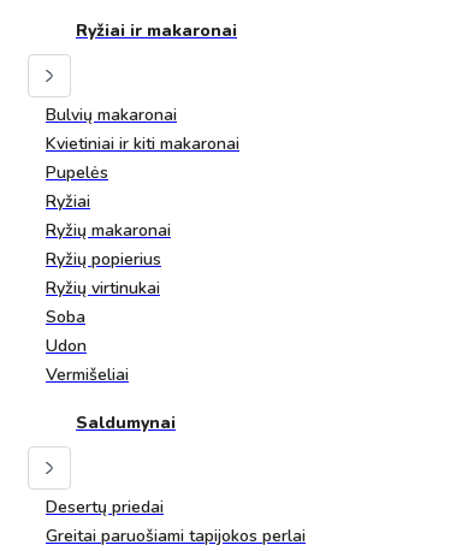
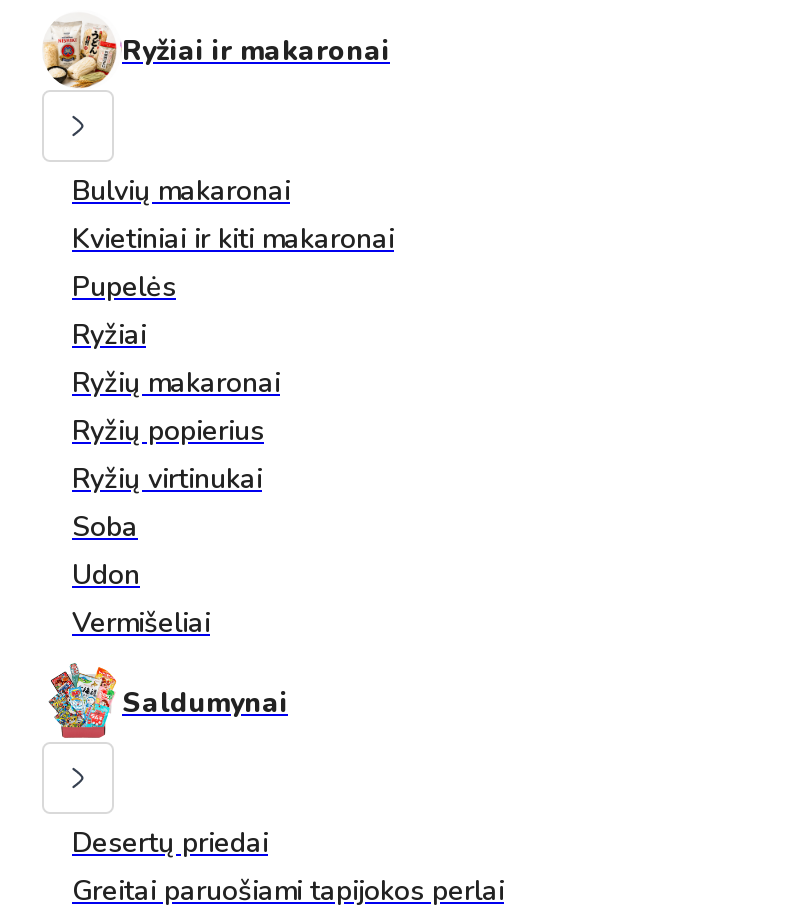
none -> [42,14,116,90] [image]
none -> [46,662,116,740] [image]

